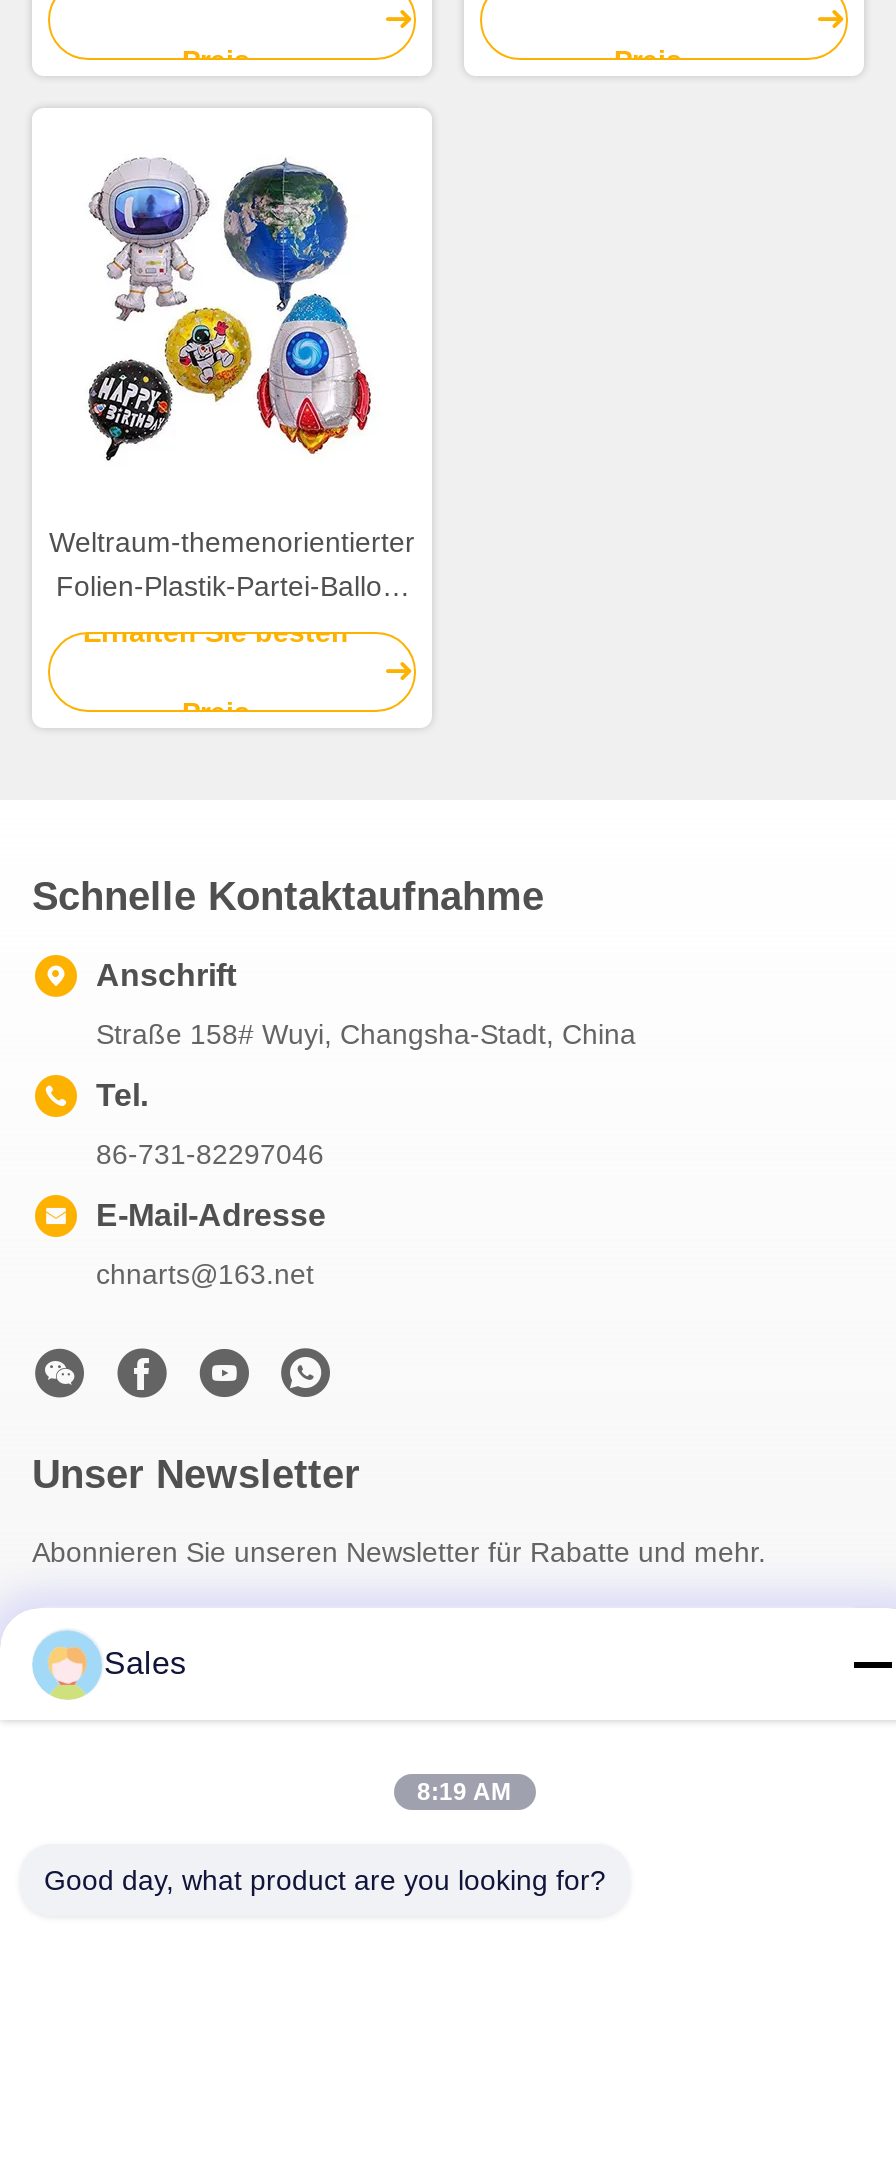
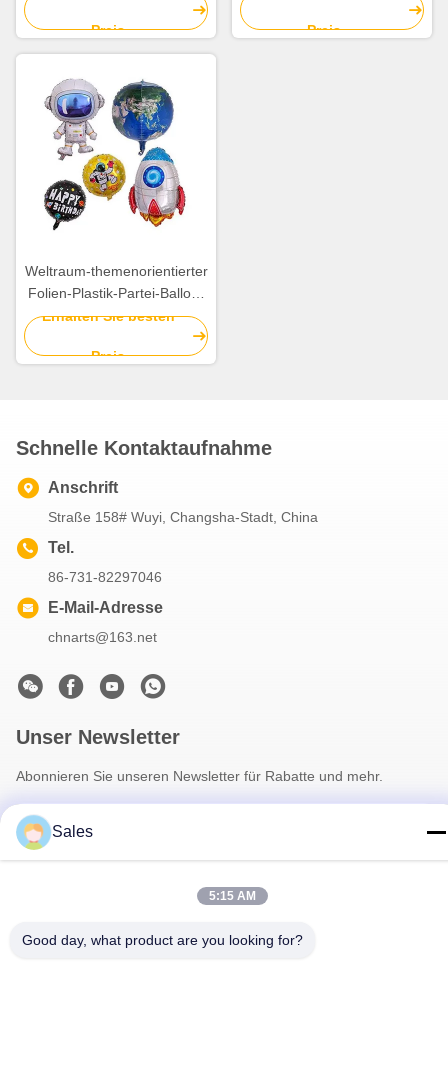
[417,1778,511,1806] 8:19 AM -> [208,889,255,903] 5:15 AM

